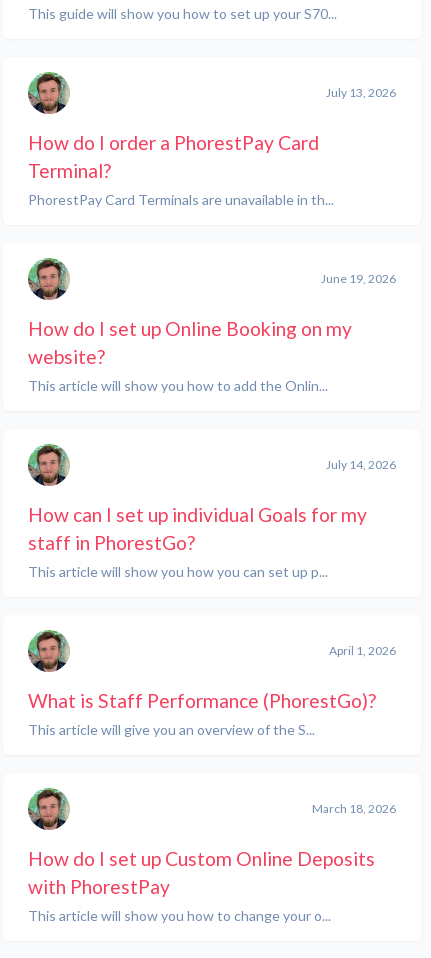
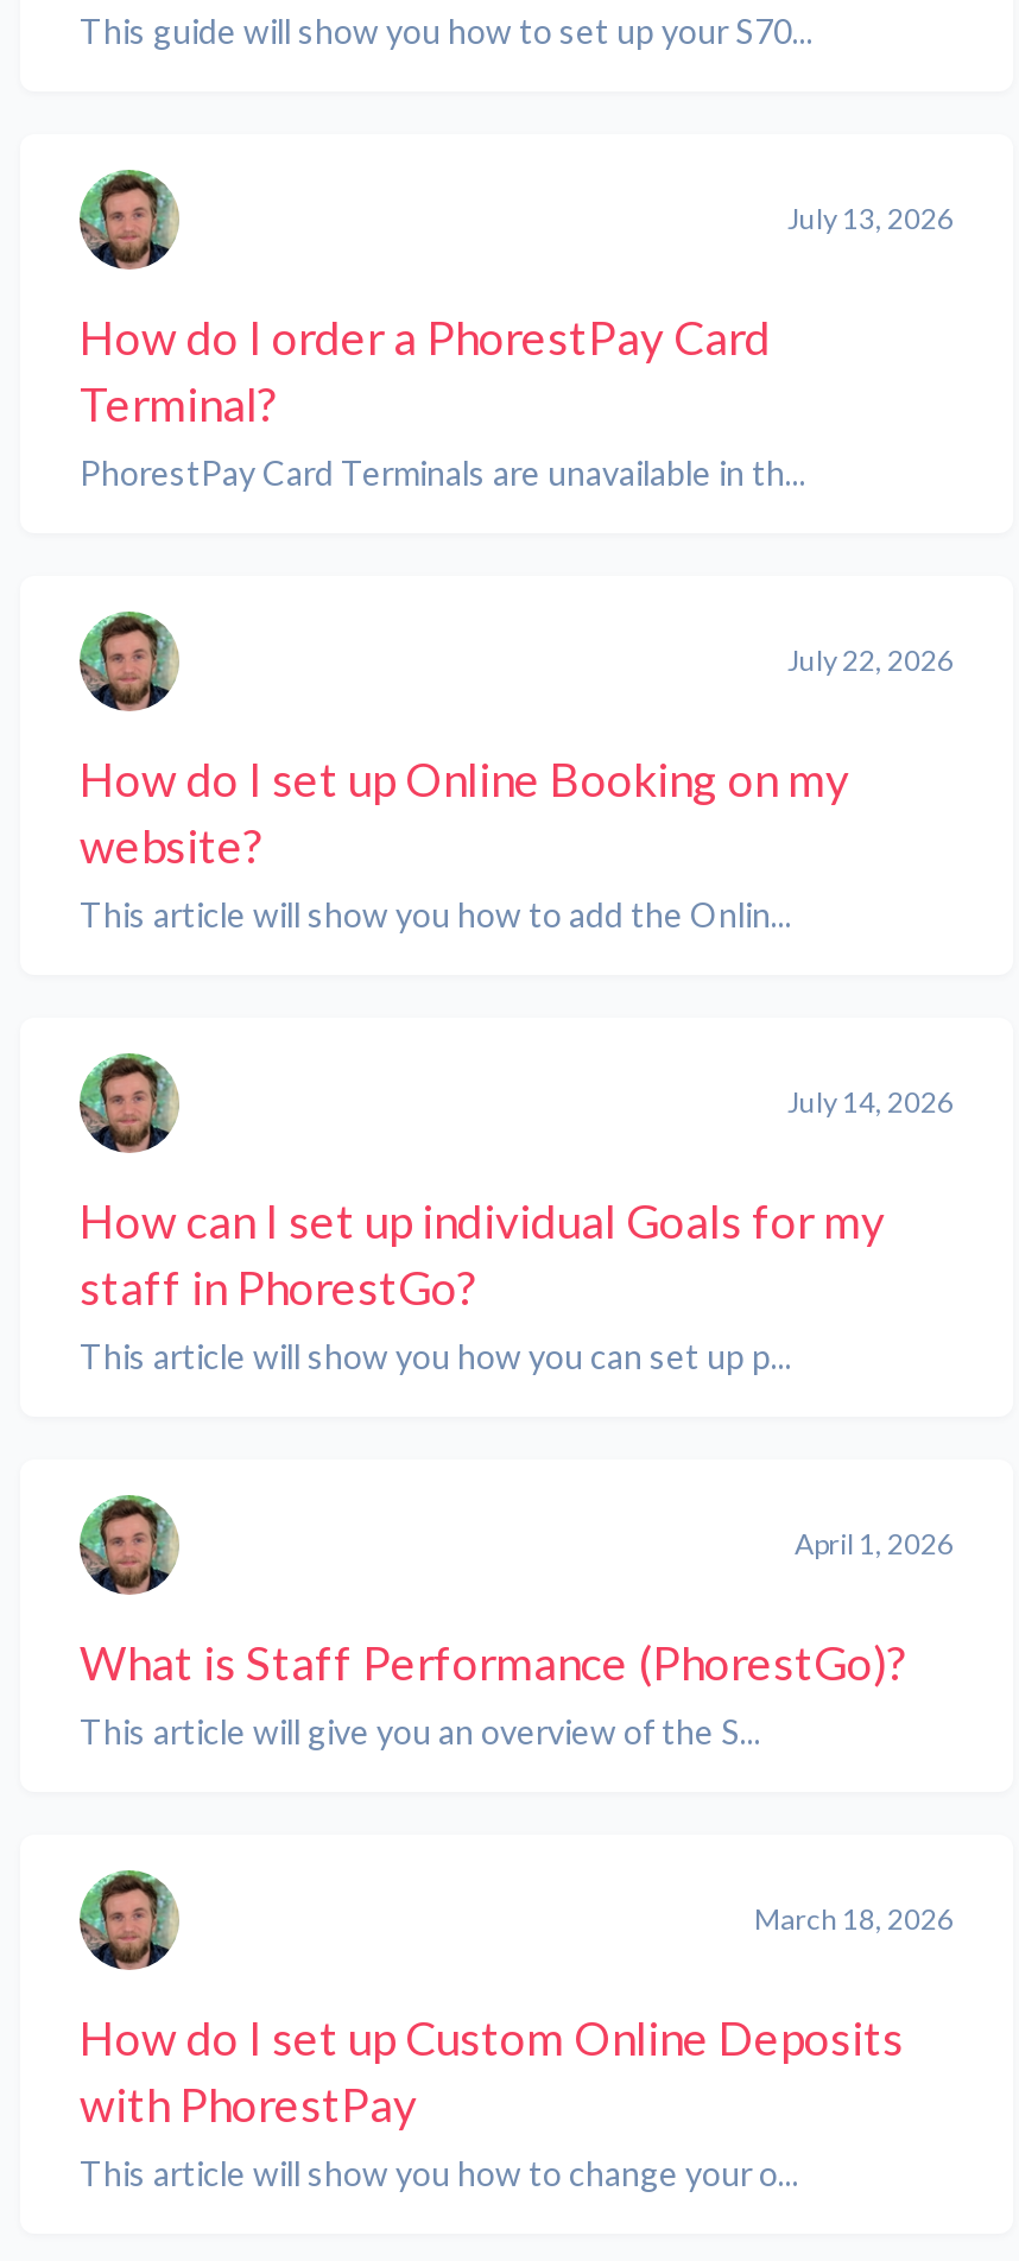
[321,271,396,286] June 19, 2026 -> [787,643,954,679] July 22, 2026

